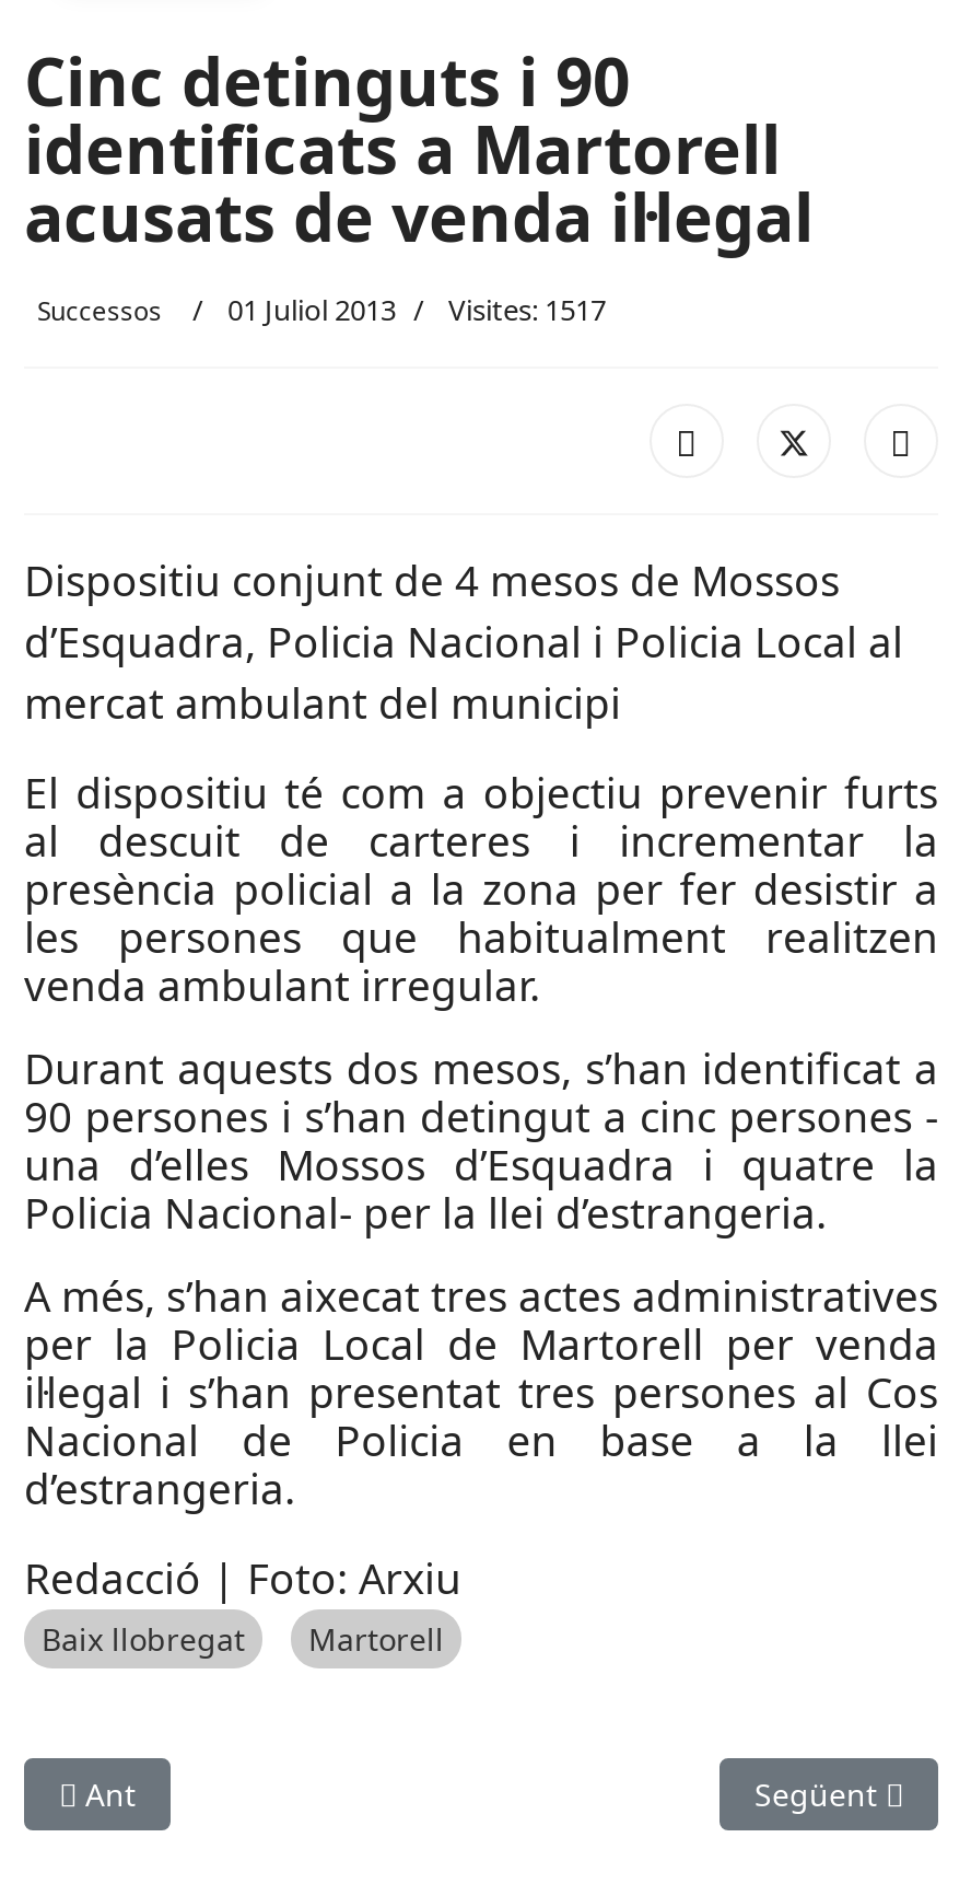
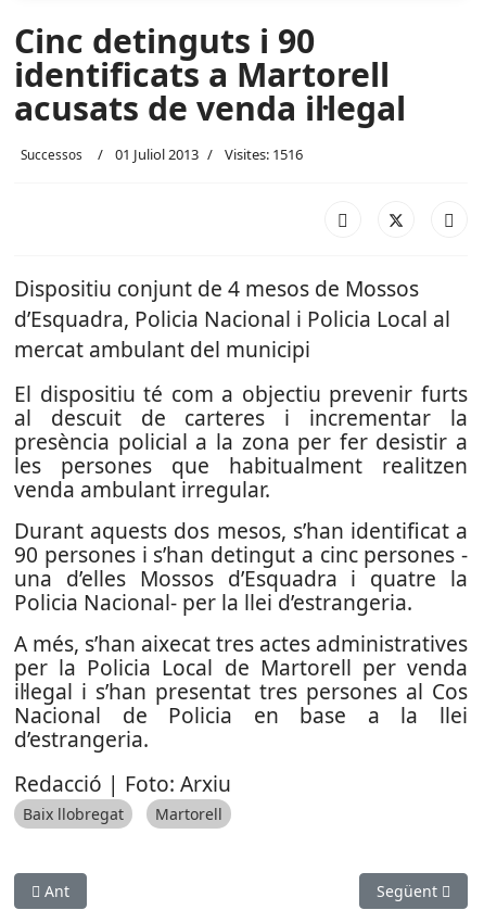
[37,290,606,329] Successos 01 Juliol 2013 Visites: 1517 -> [21,144,303,164] Successos 01 Juliol 2013 Visites: 1516

